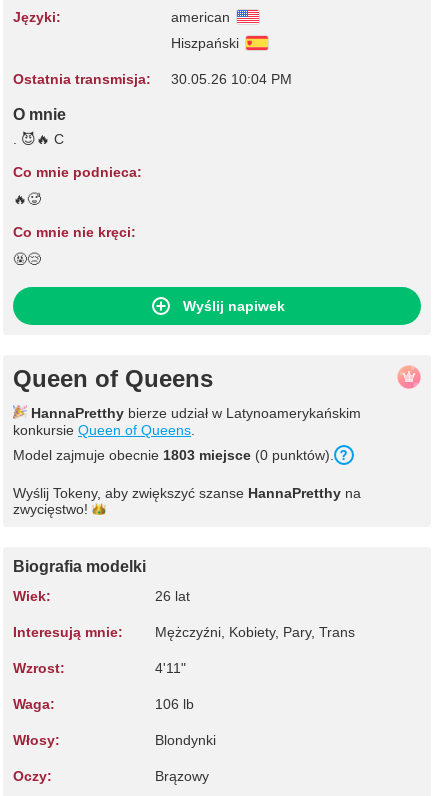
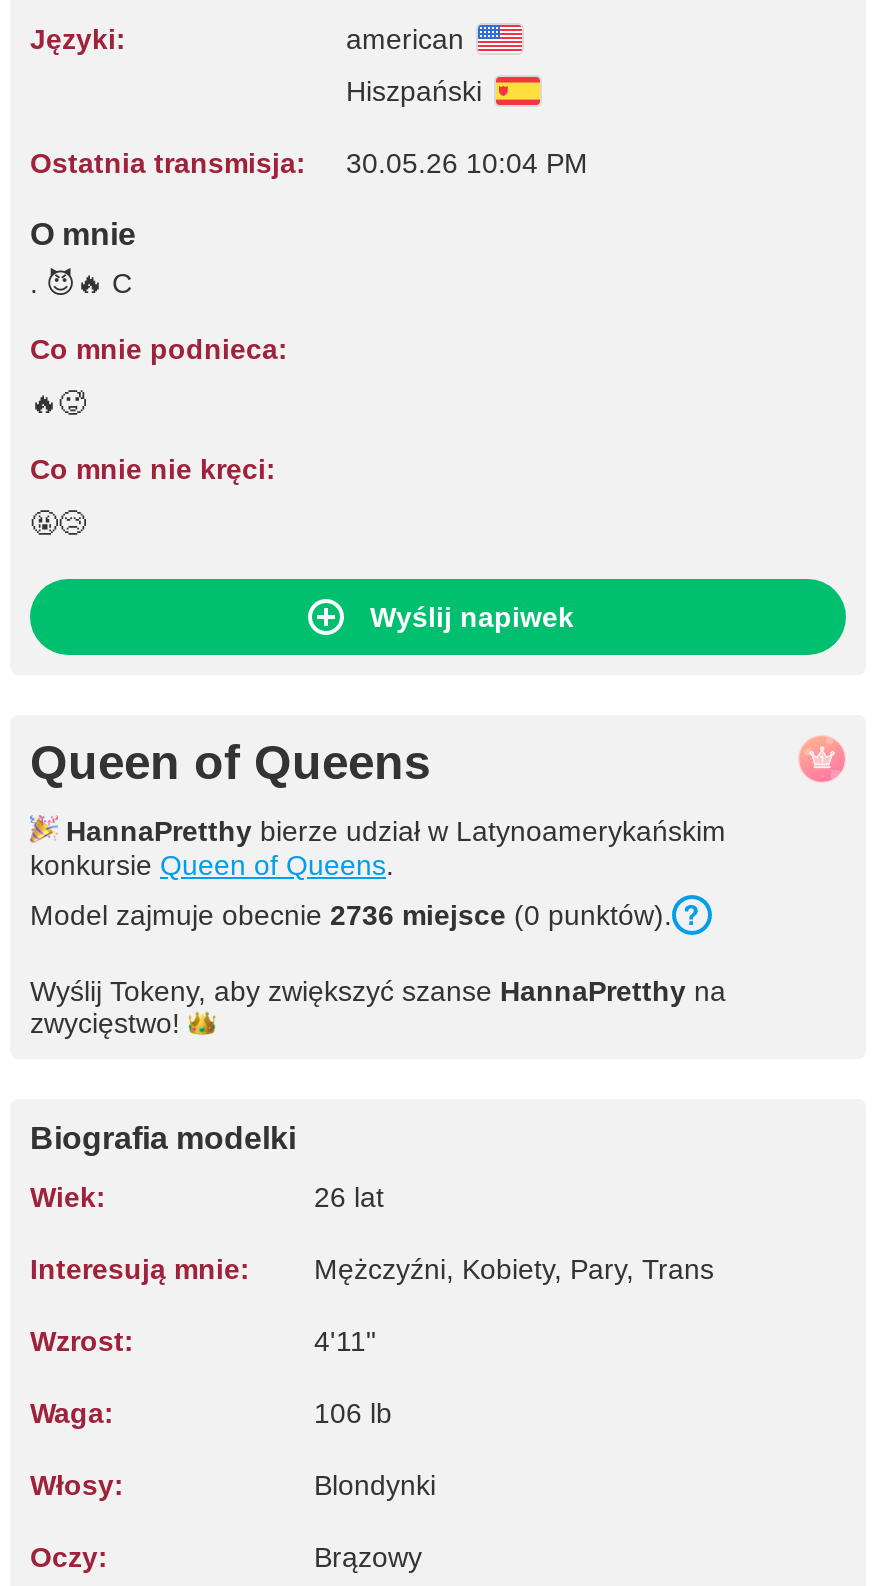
[13,447,334,463] Model zajmuje obecnie 1803 miejsce (0 punktów). -> [30,899,672,931] Model zajmuje obecnie 2736 miejsce (0 punktów).

